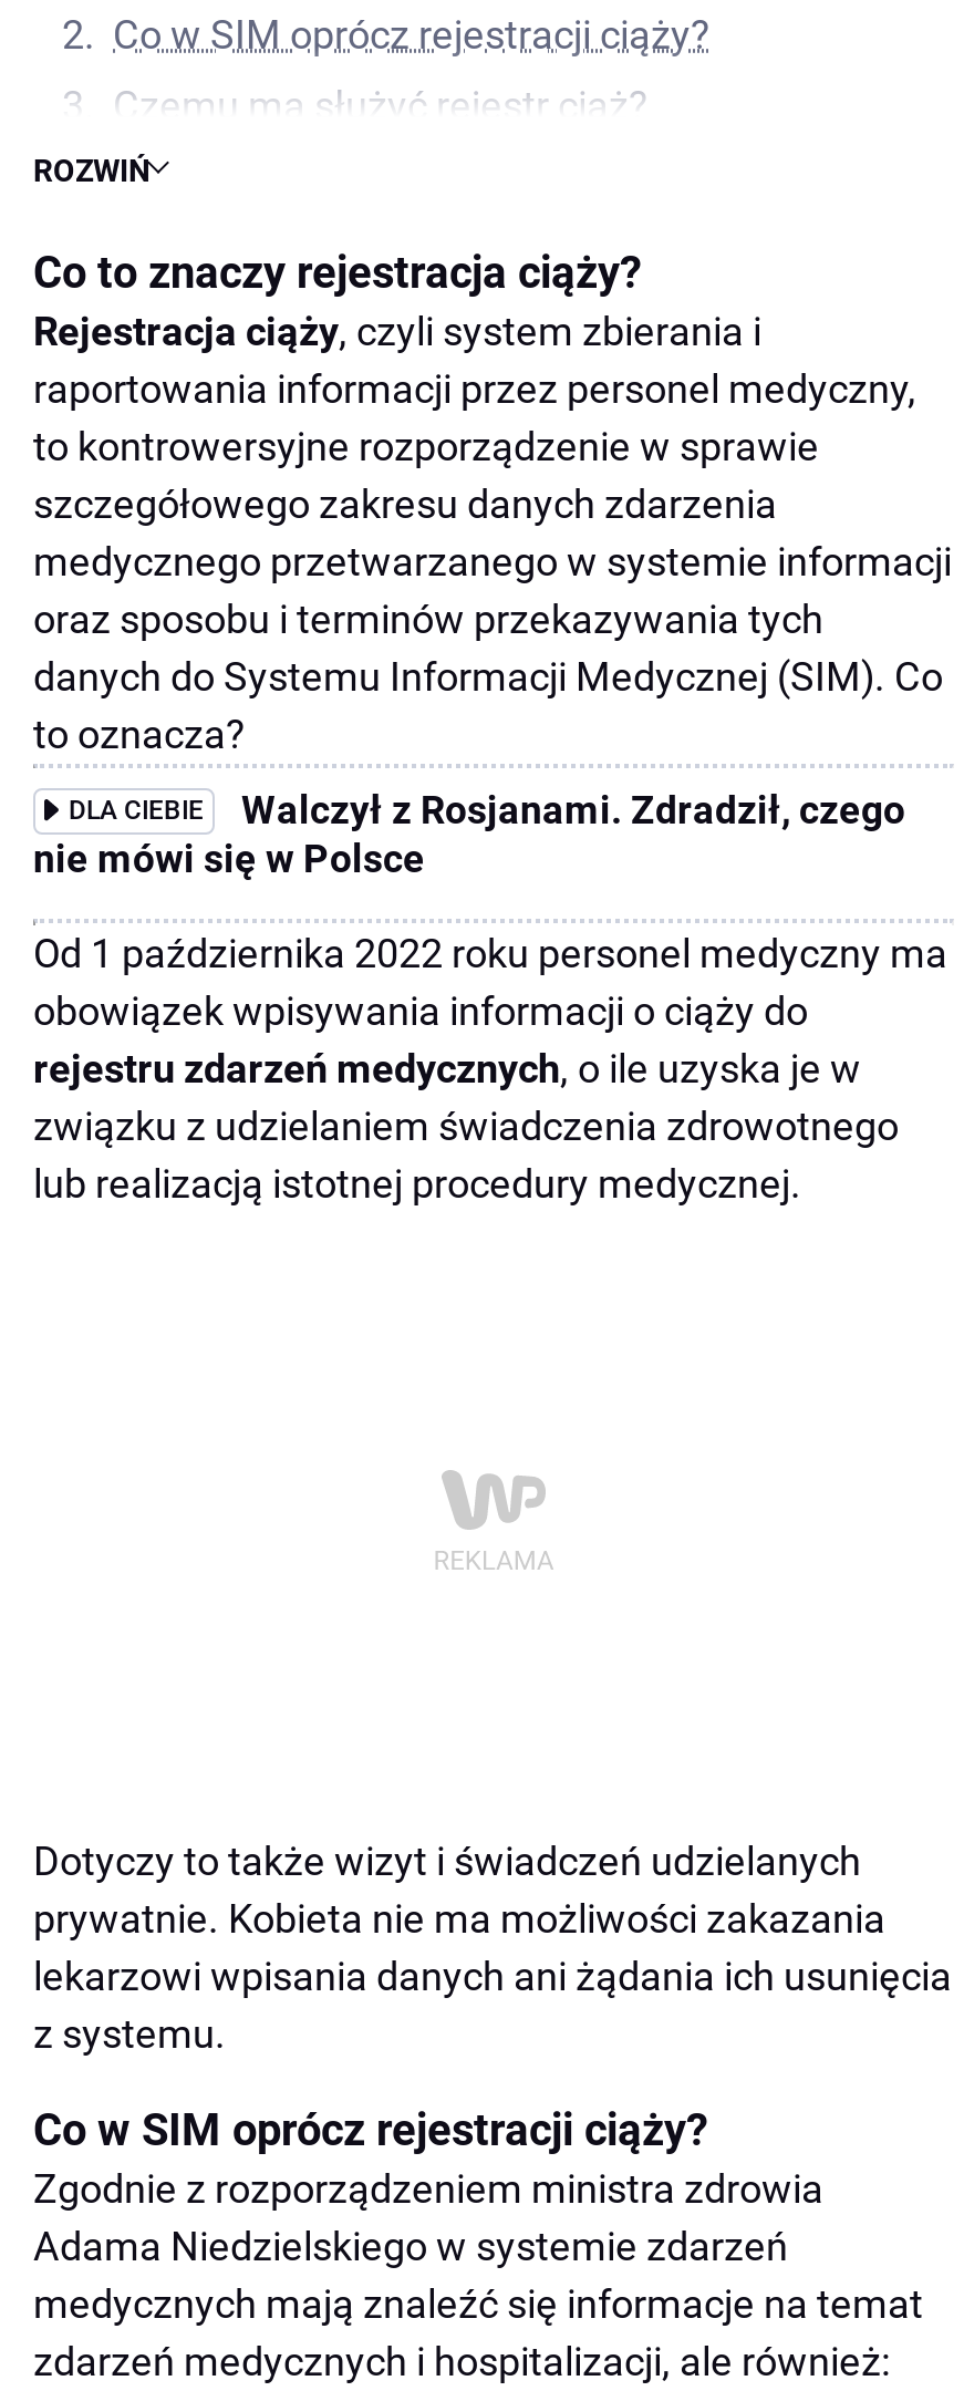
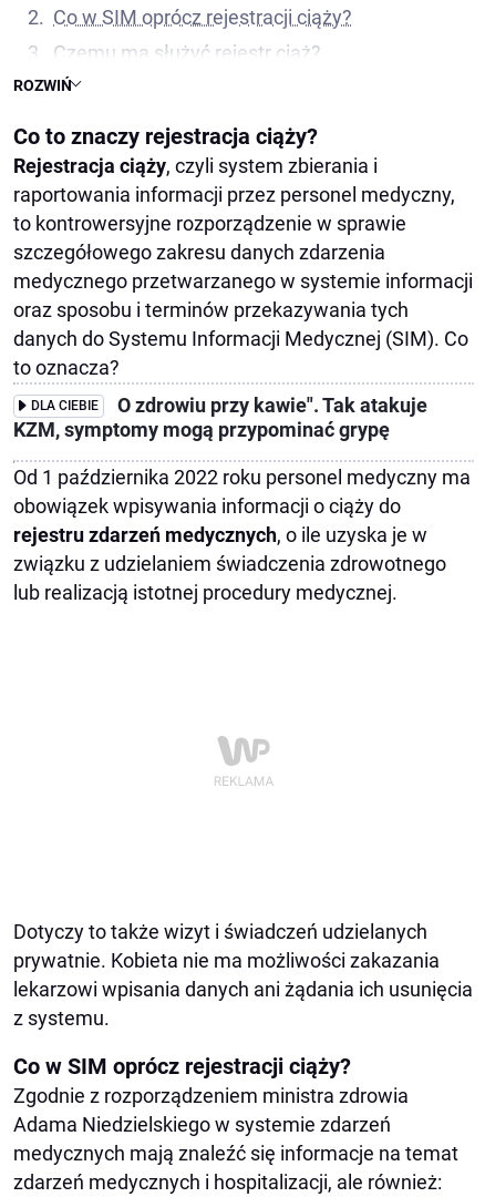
[33,788,905,881] Walczył z Rosjanami. Zdradził, czego | nie mówi się w Polsce -> [13,395,427,441] O zdrowiu przy kawie". Tak atakuje | KZM, symptomy mogą przypominać grypę

